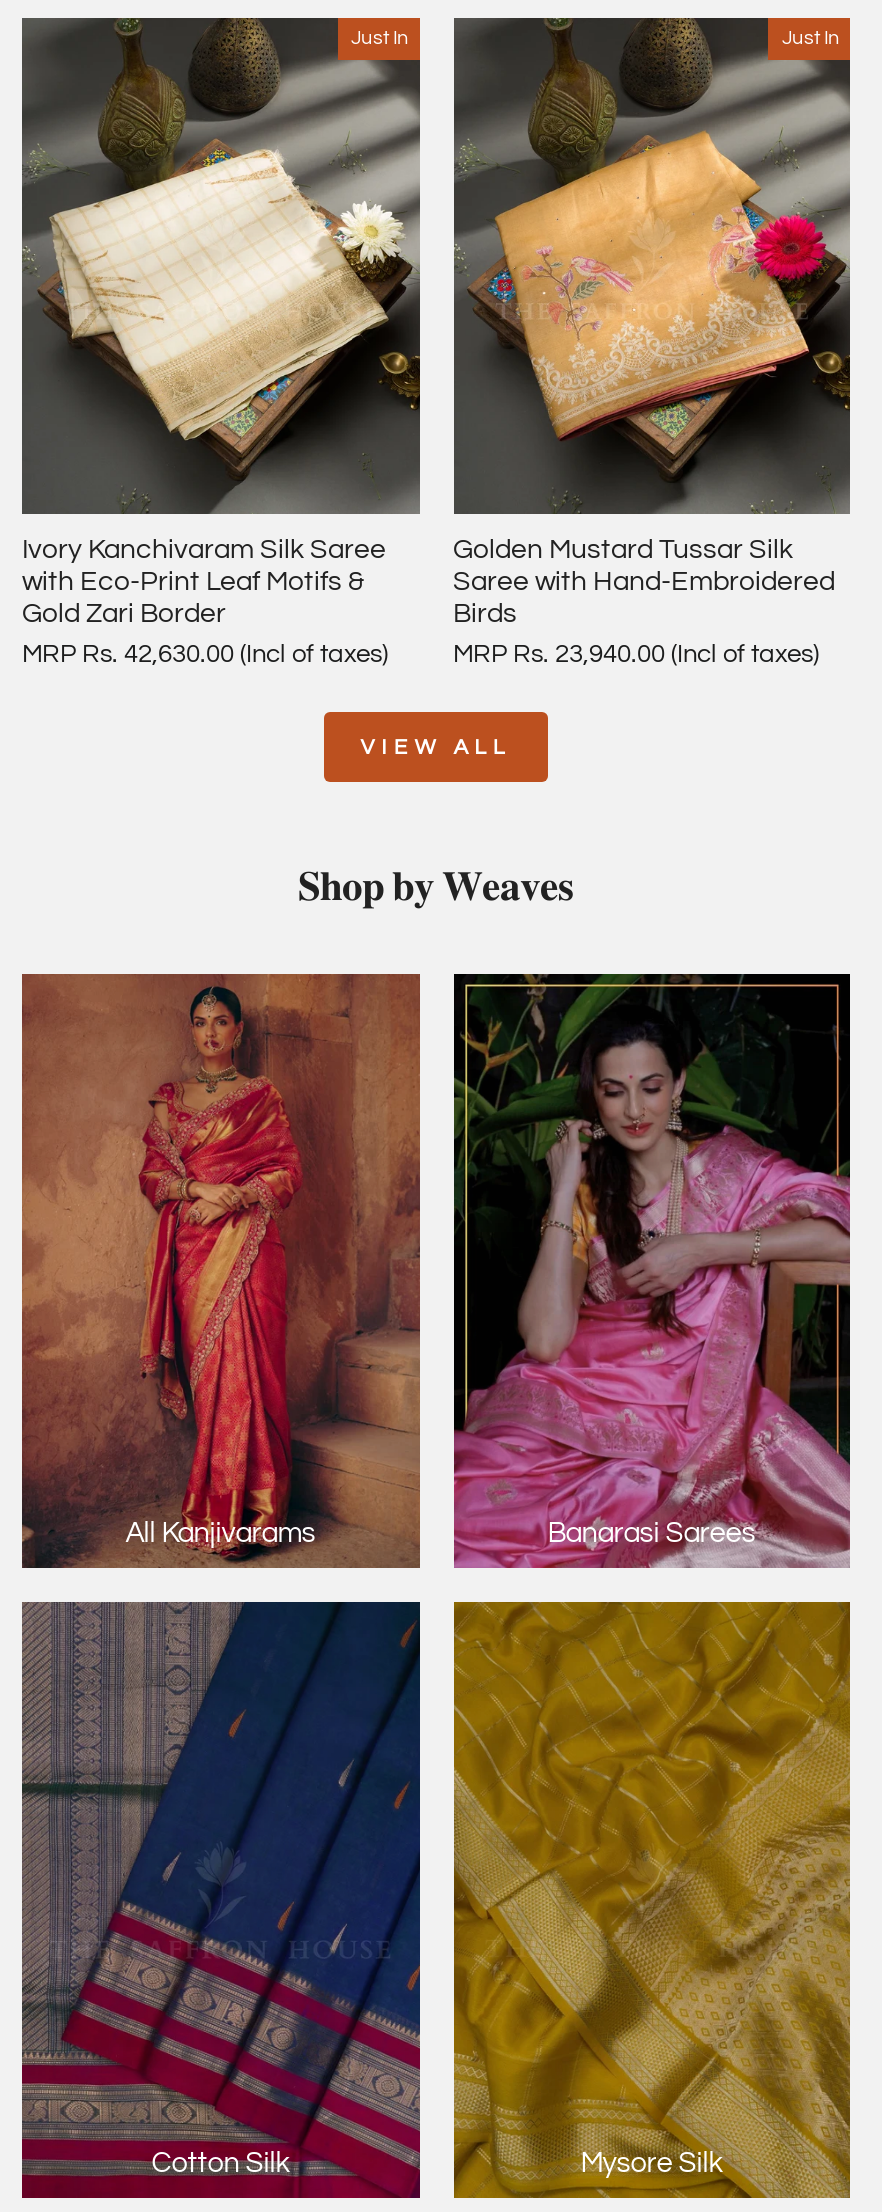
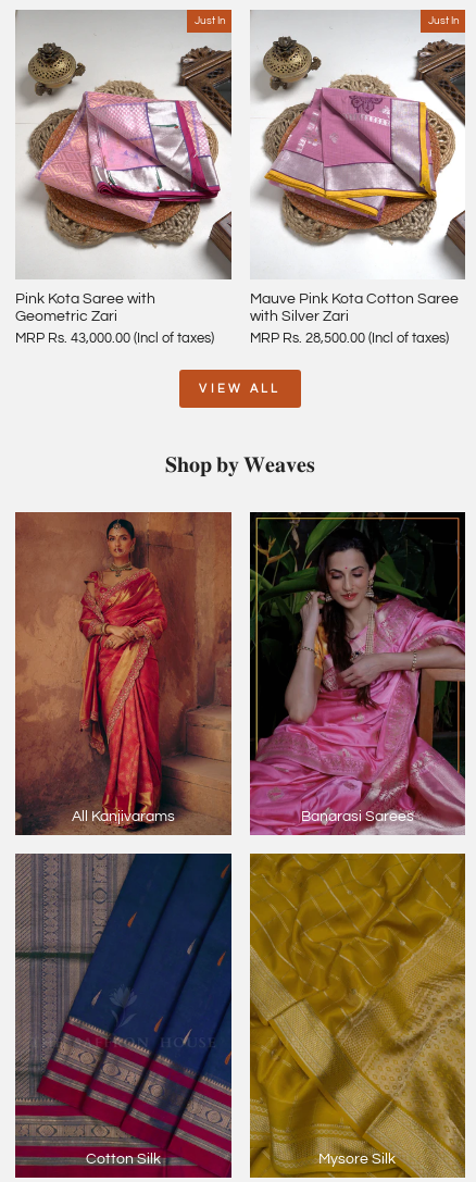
[20,18,422,627] [image] | Ivory Kanchivaram Silk Saree | with Eco-Print Leaf Motifs & | Gold Zari Border -> [15,11,231,324] [image] | Pink Kota Saree with | Geometric Zari
[452,16,852,627] [image] | Golden Mustard Tussar Silk | Saree with Hand-Embroidered | Birds -> [249,10,465,324] [image] | Mauve Pink Kota Cotton Saree | with Silver Zari
[22,641,388,667] MRP Rs. 42,630.00 (Incl of taxes) -> [15,331,214,345] MRP Rs. 43,000.00 (Incl of taxes)
[453,641,819,667] MRP Rs. 23,940.00 (Incl of taxes) -> [249,331,448,345] MRP Rs. 28,500.00 (Incl of taxes)

